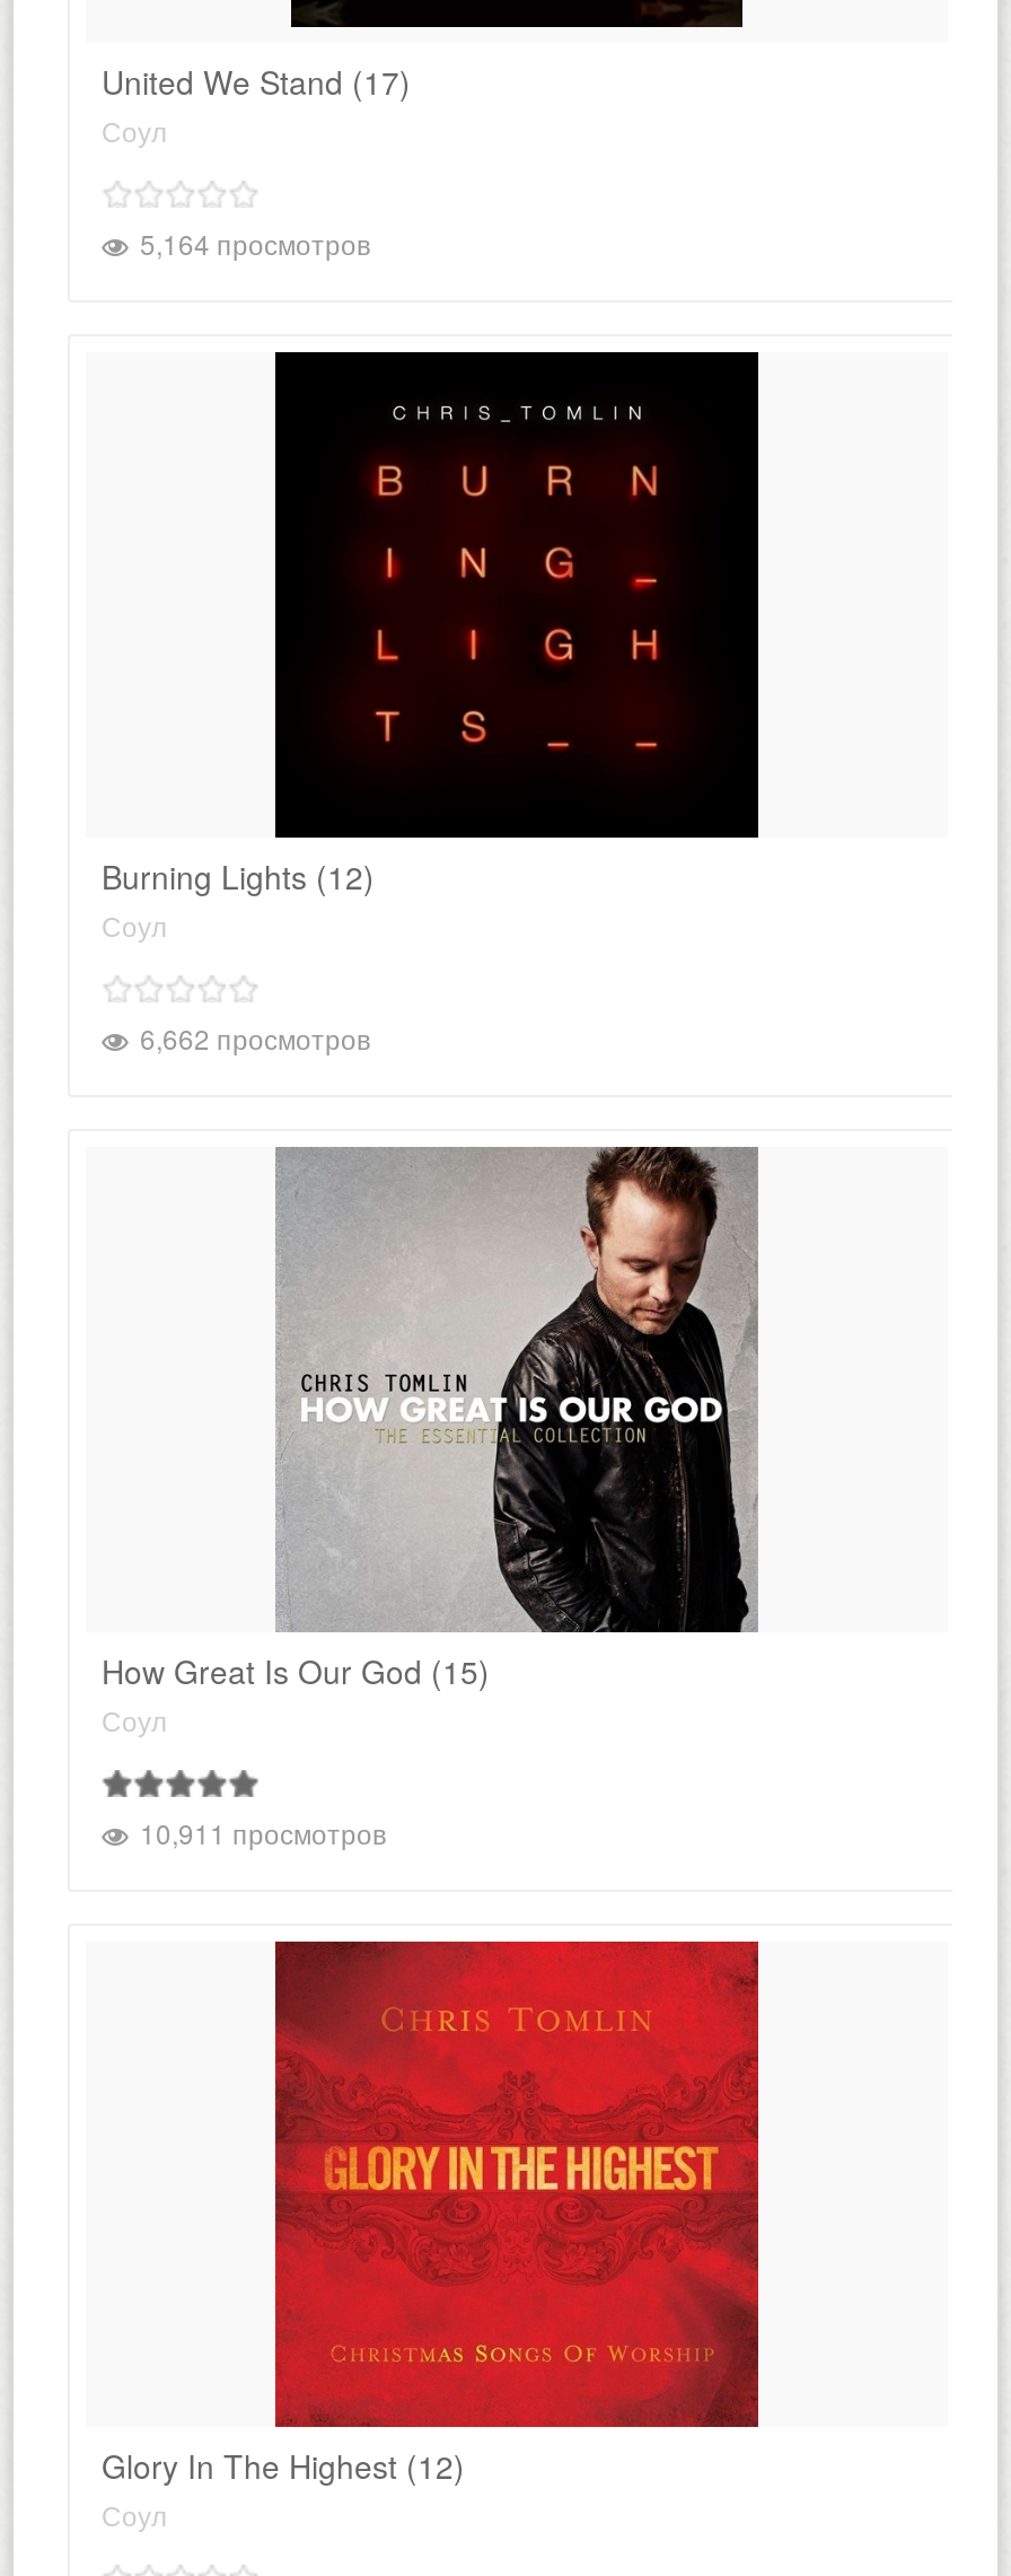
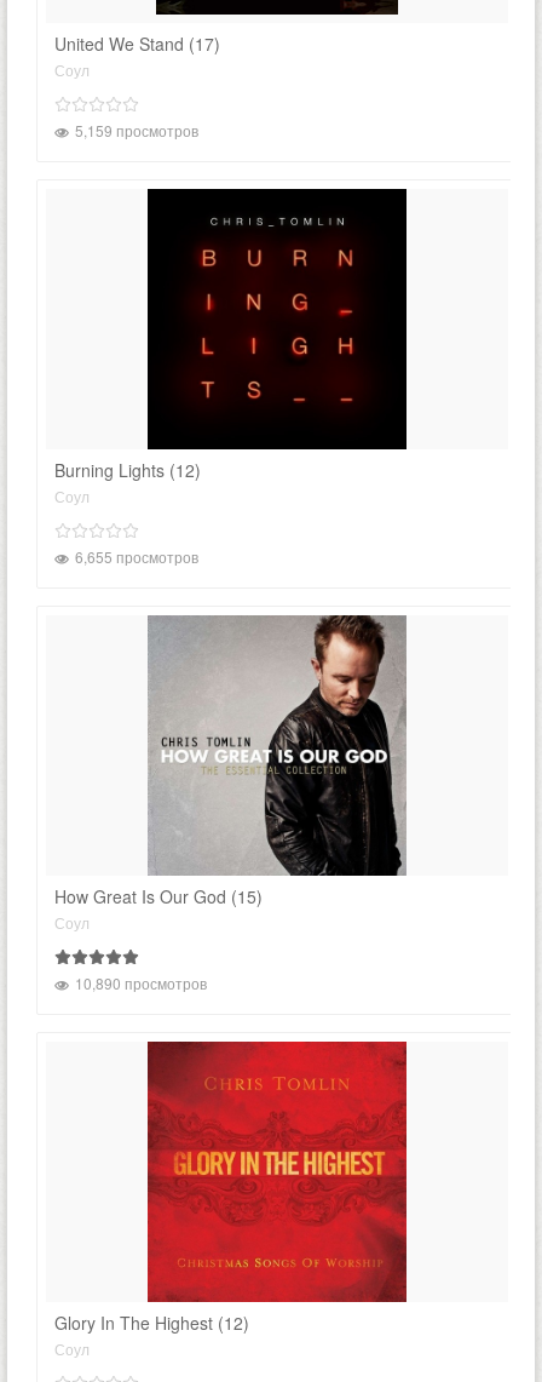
[140,224,370,263] 5,164 просмотров -> [75,120,198,141] 5,159 просмотров
[140,1019,370,1057] 6,662 просмотров -> [75,547,198,567] 6,655 просмотров
[140,1813,386,1851] 10,911 просмотров -> [75,973,207,993] 10,890 просмотров

